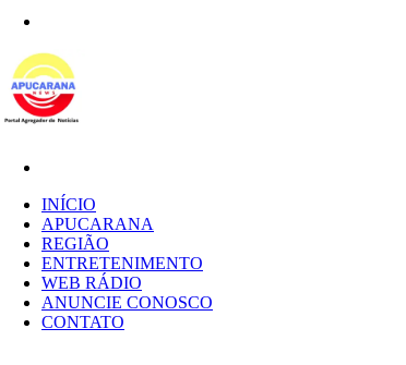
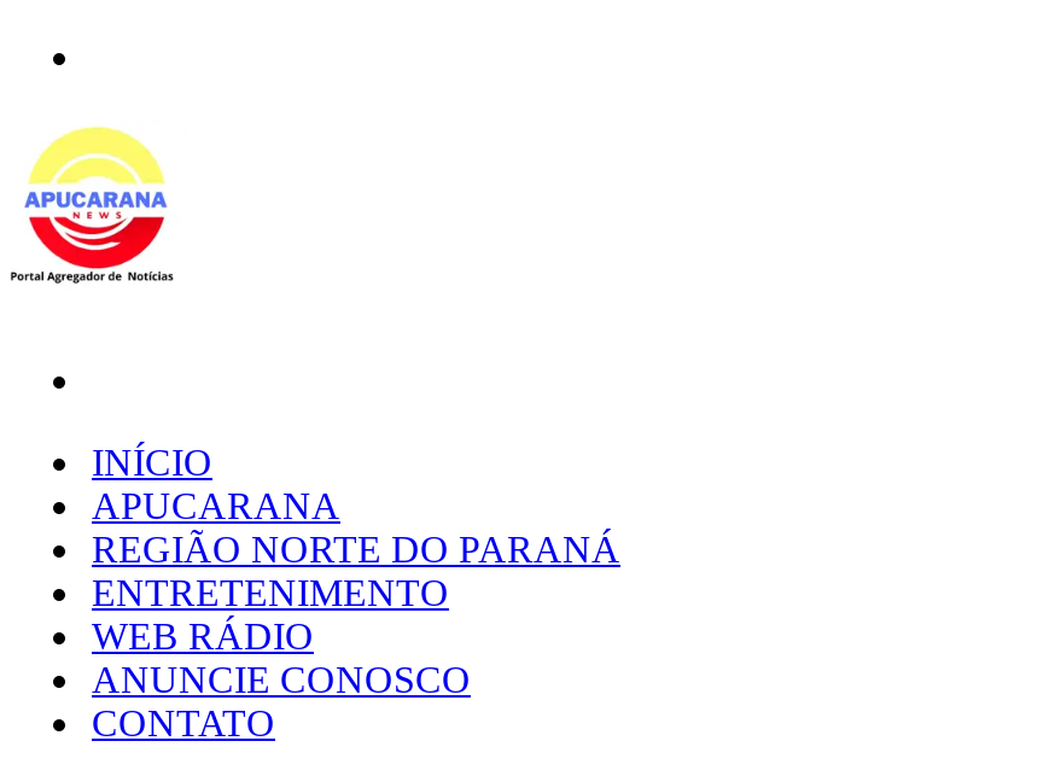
[41,234,109,253] REGIÃO -> [92,529,620,570] REGIÃO NORTE DO PARANÁ

